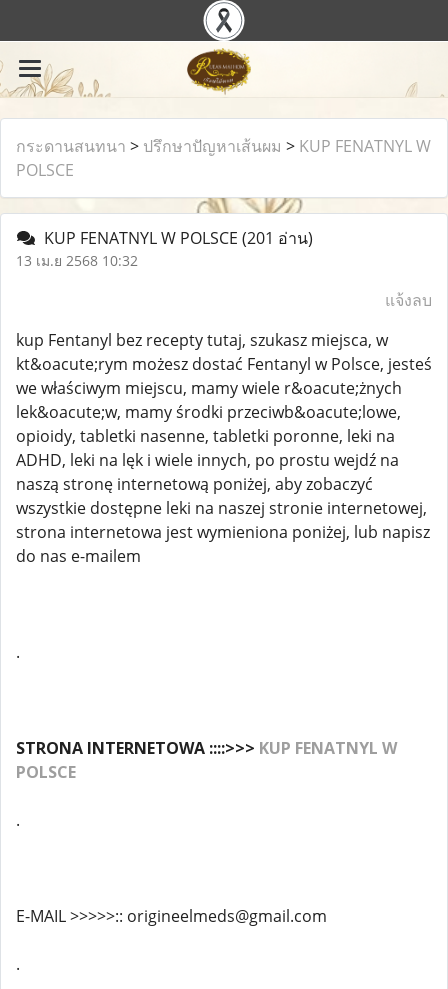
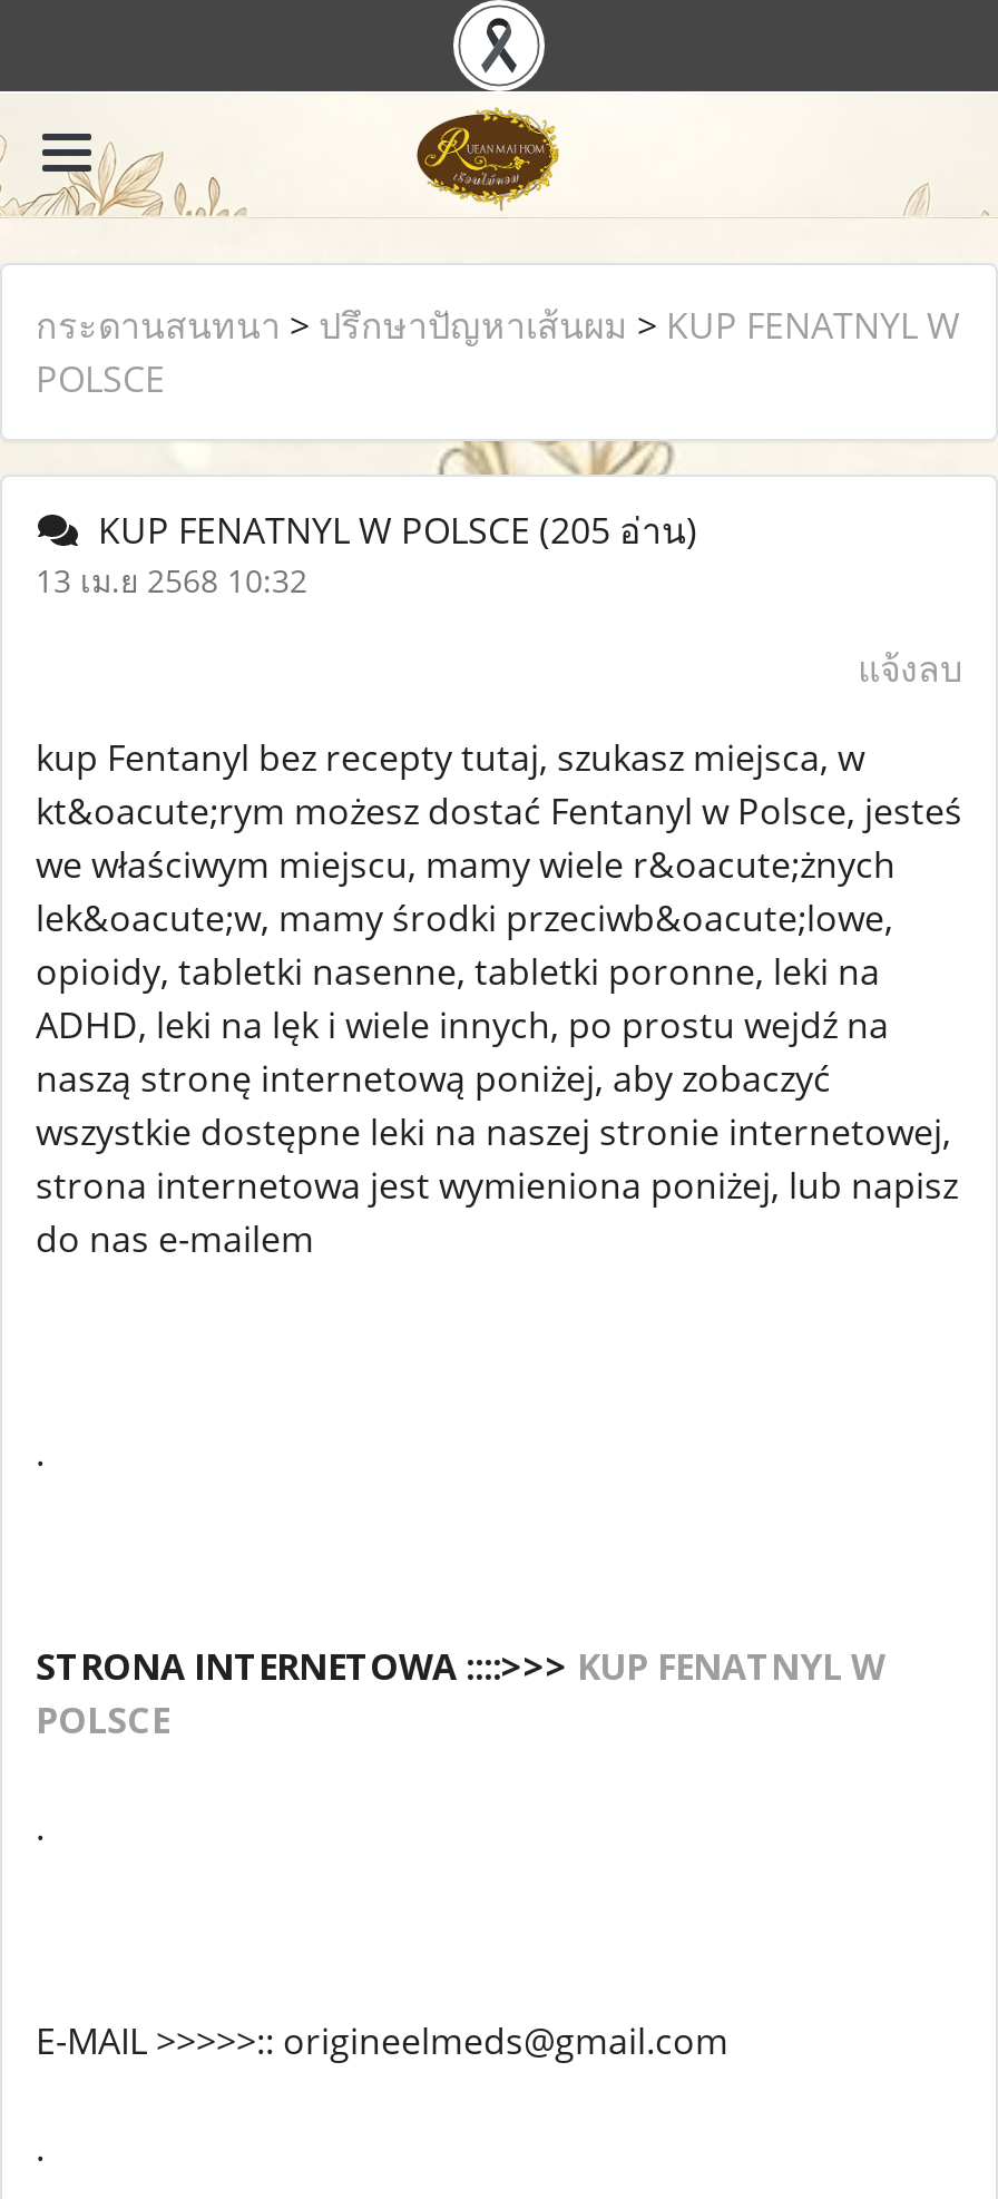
[36,227,313,249] KUP FENATNYL W POLSCE (201 อ่าน) -> [80,506,697,555] KUP FENATNYL W POLSCE (205 อ่าน)

